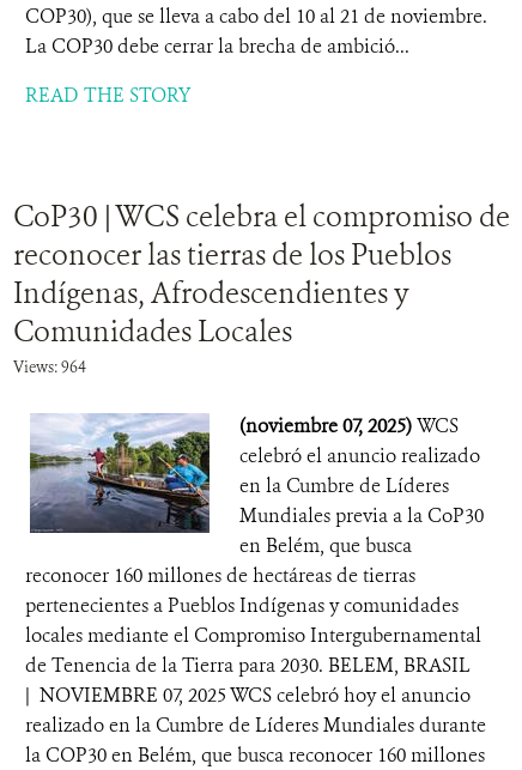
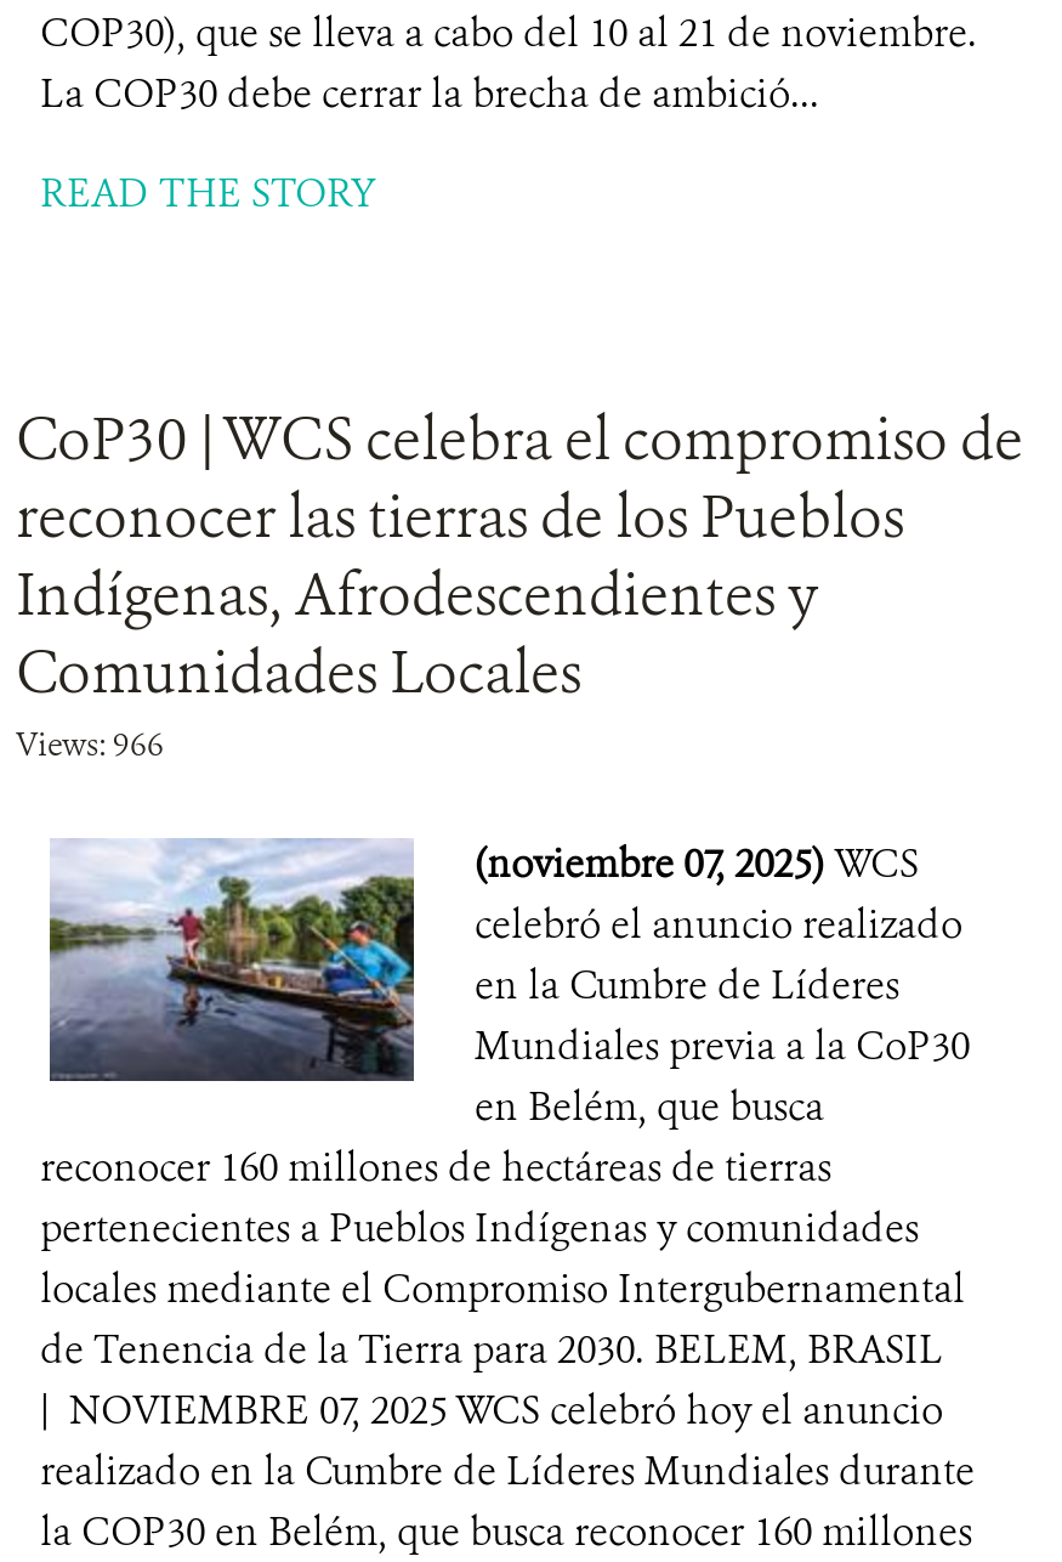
[13,357,86,377] Views: 964 -> [16,724,164,765] Views: 966

